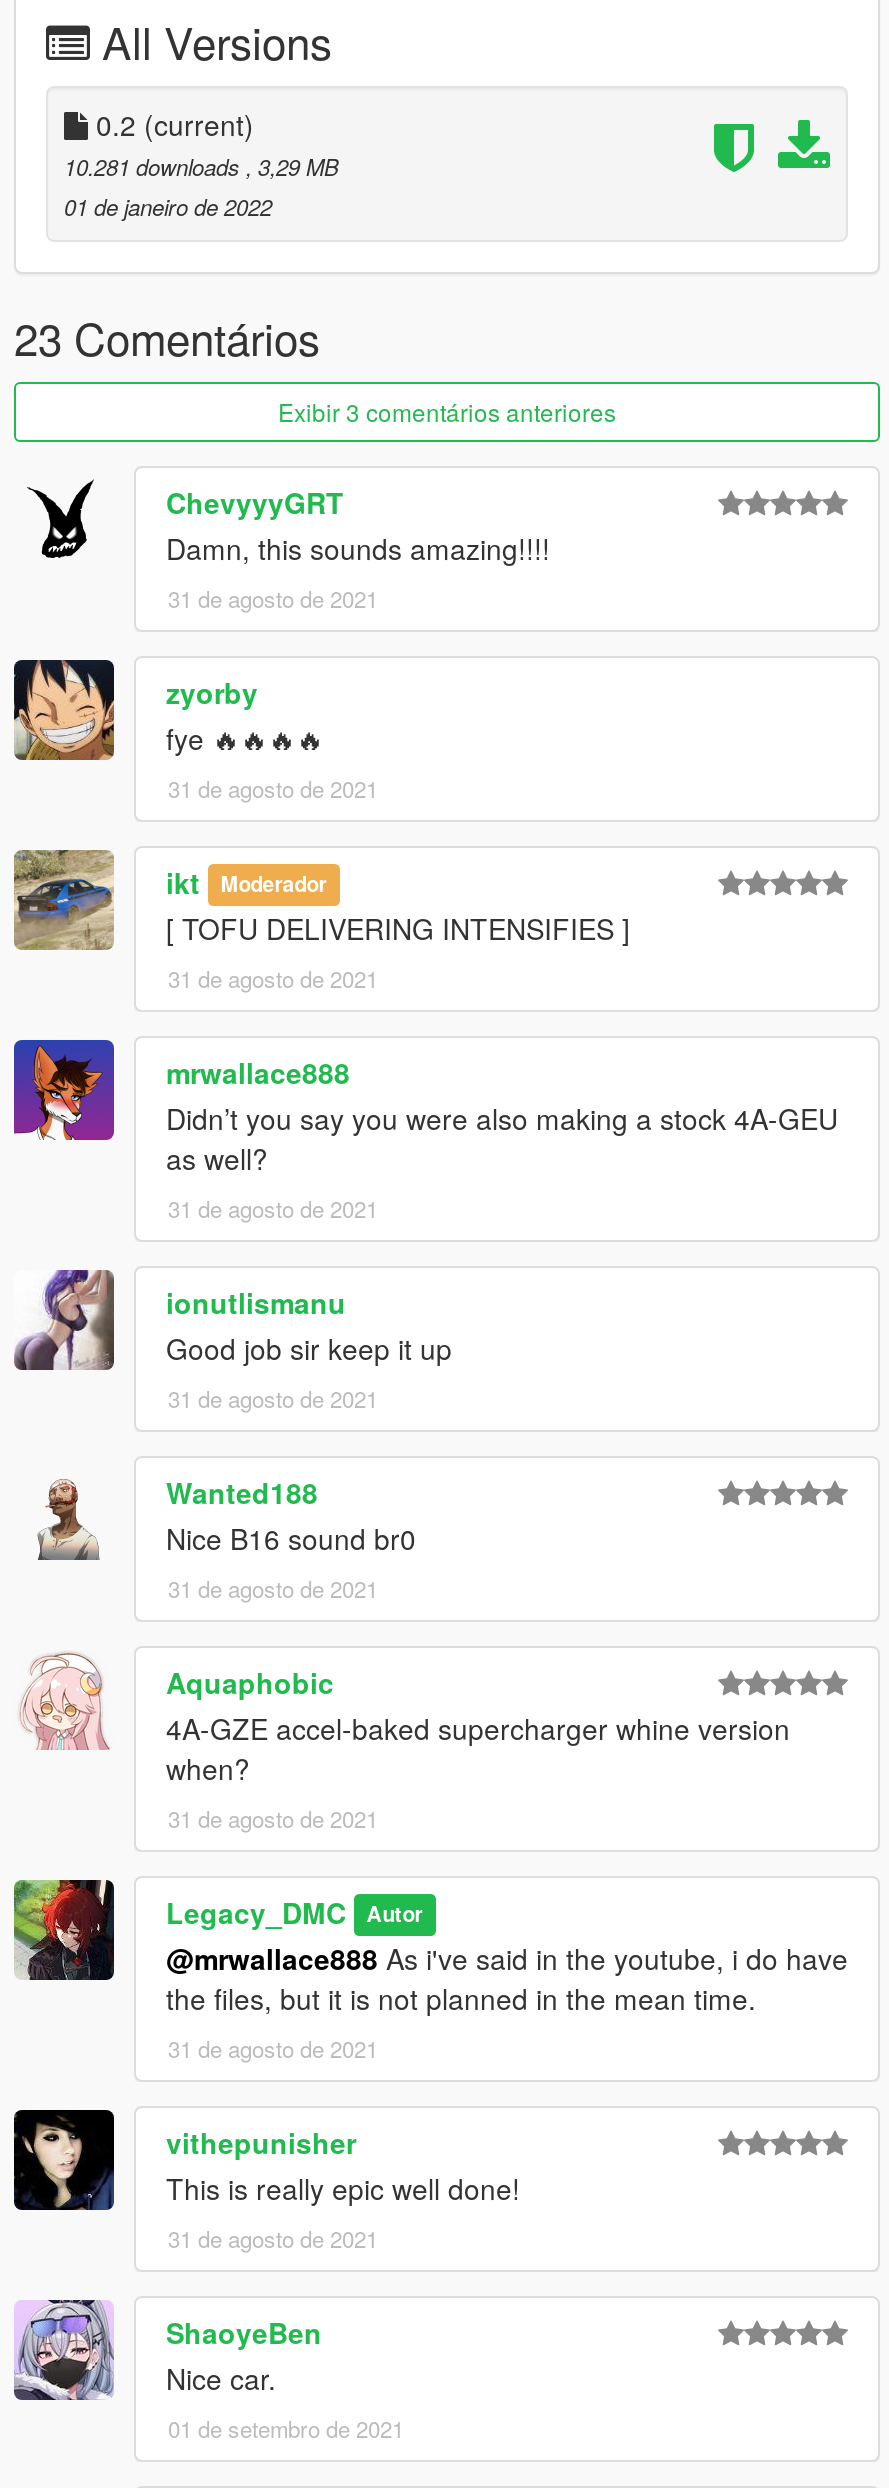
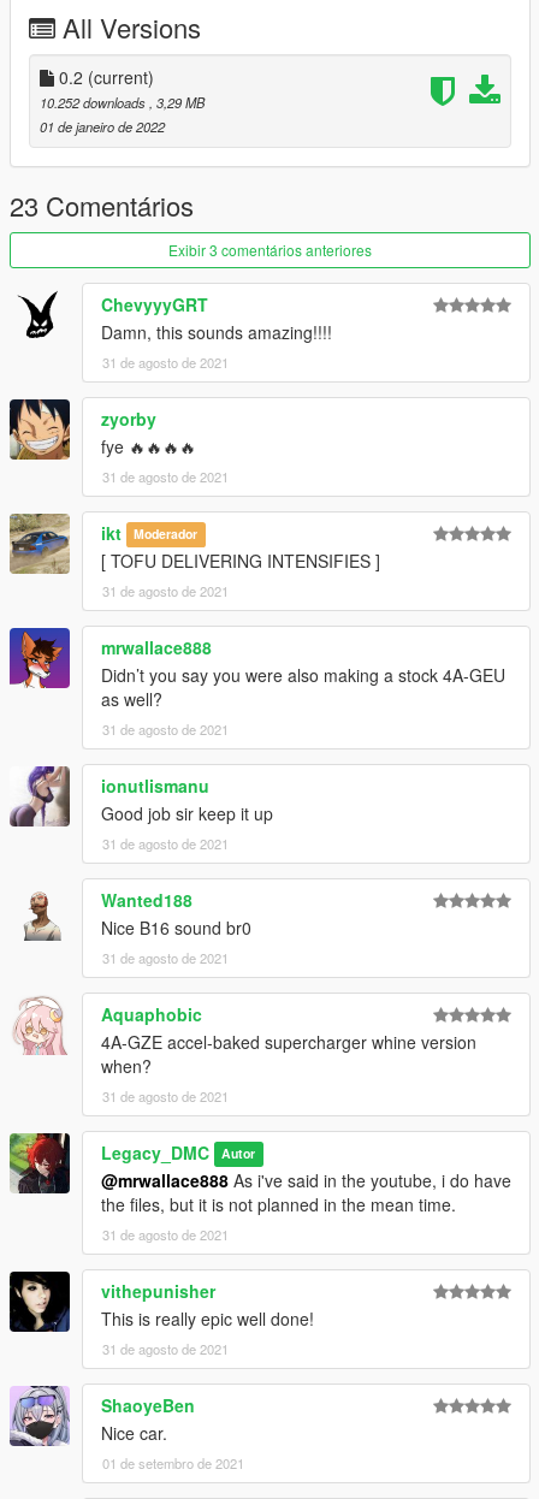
[64,149,338,181] 10.281 downloads, 3,29 MB -> [40,92,205,111] 10.252 downloads, 3,29 MB

